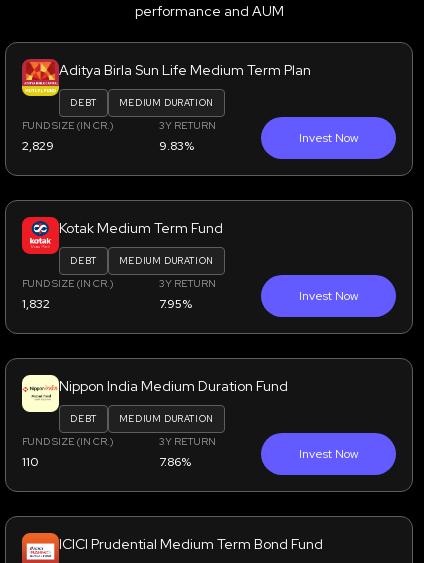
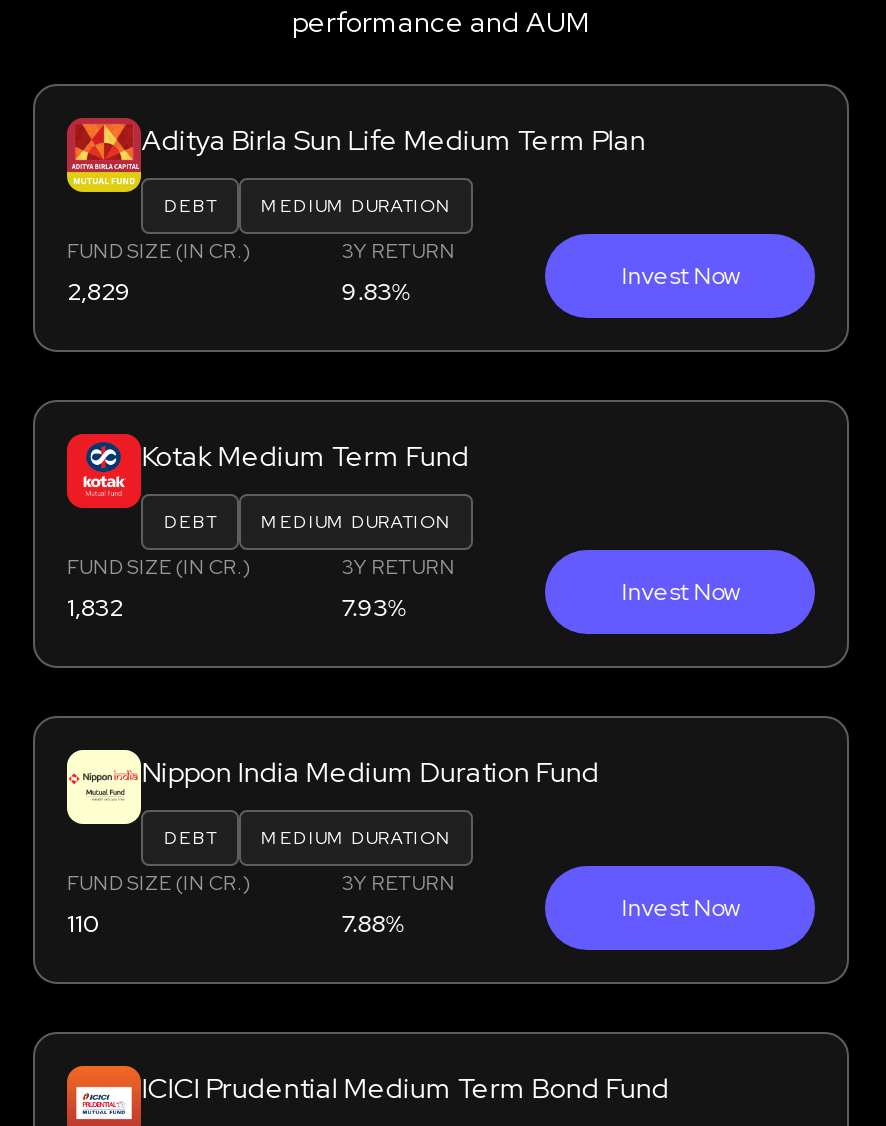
[159,296,192,312] 7.95% -> [341,592,407,624] 7.93%
[159,454,191,470] 7.86% -> [341,908,405,940] 7.88%

